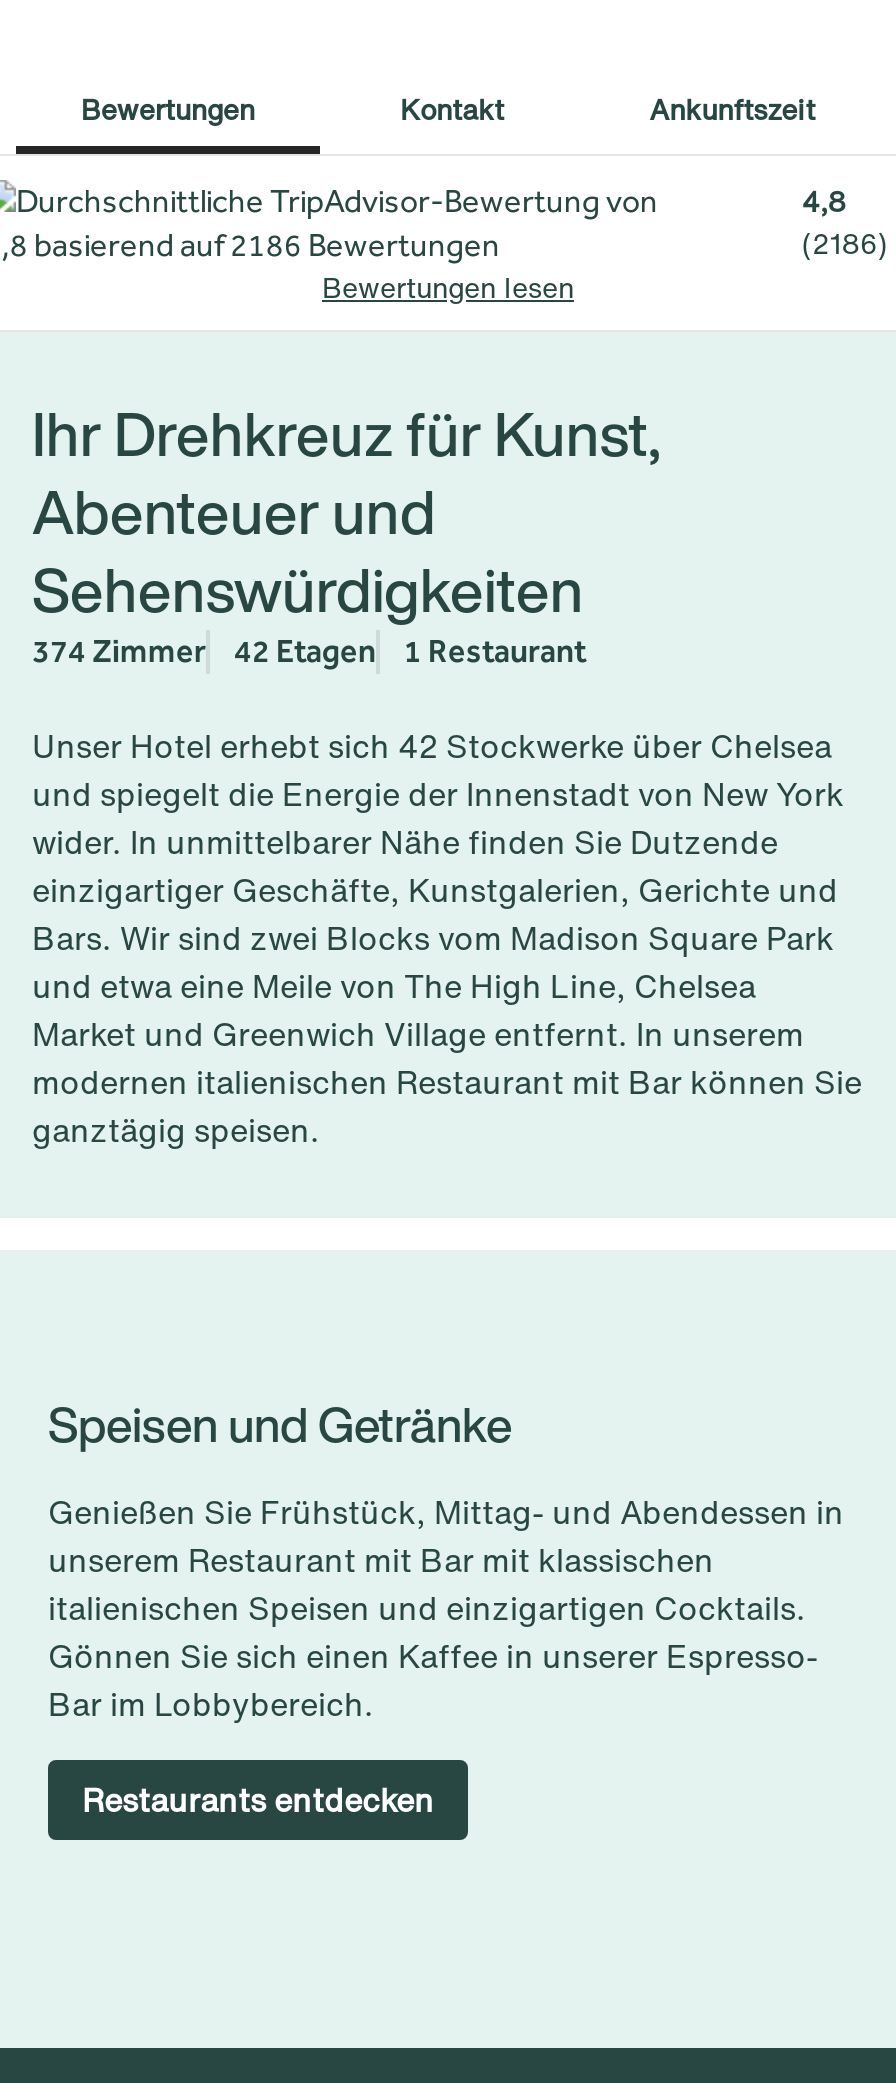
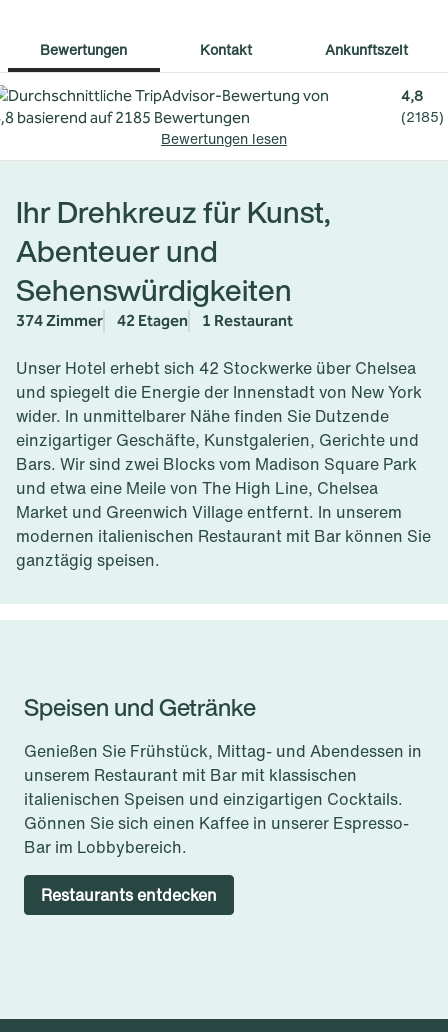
[802,222,888,264] (2186) -> [401,106,444,127] (2185)

